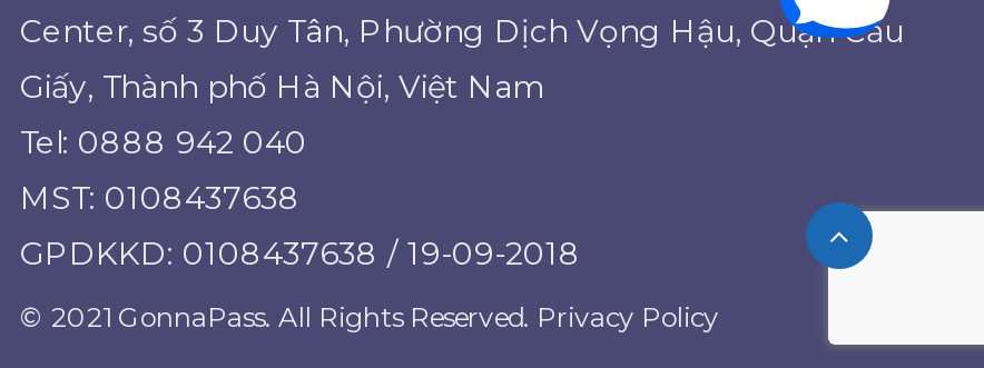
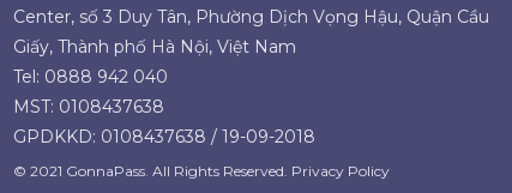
[806,202,977,349] [image] -> none

